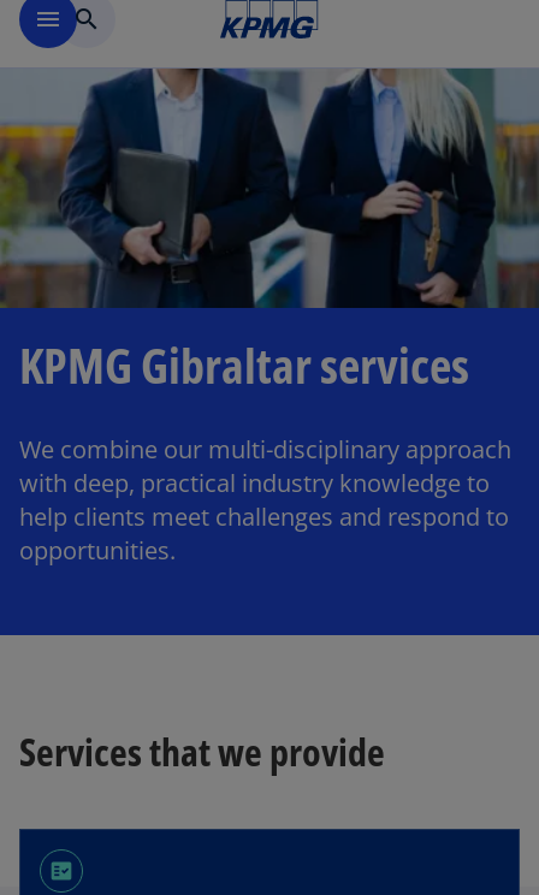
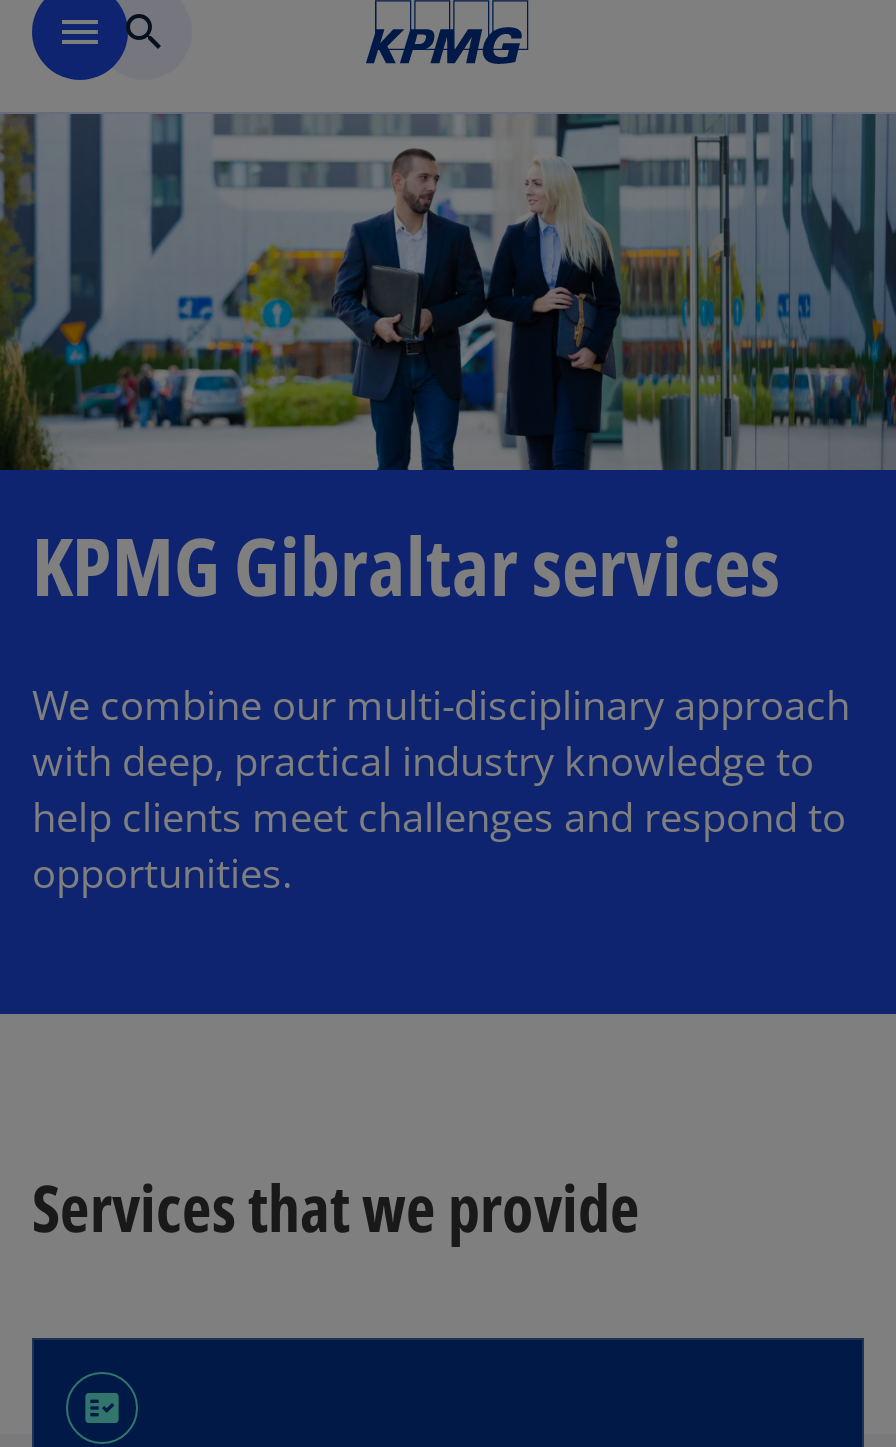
[4,67,535,309] [image] -> [6,112,890,472] [image]

